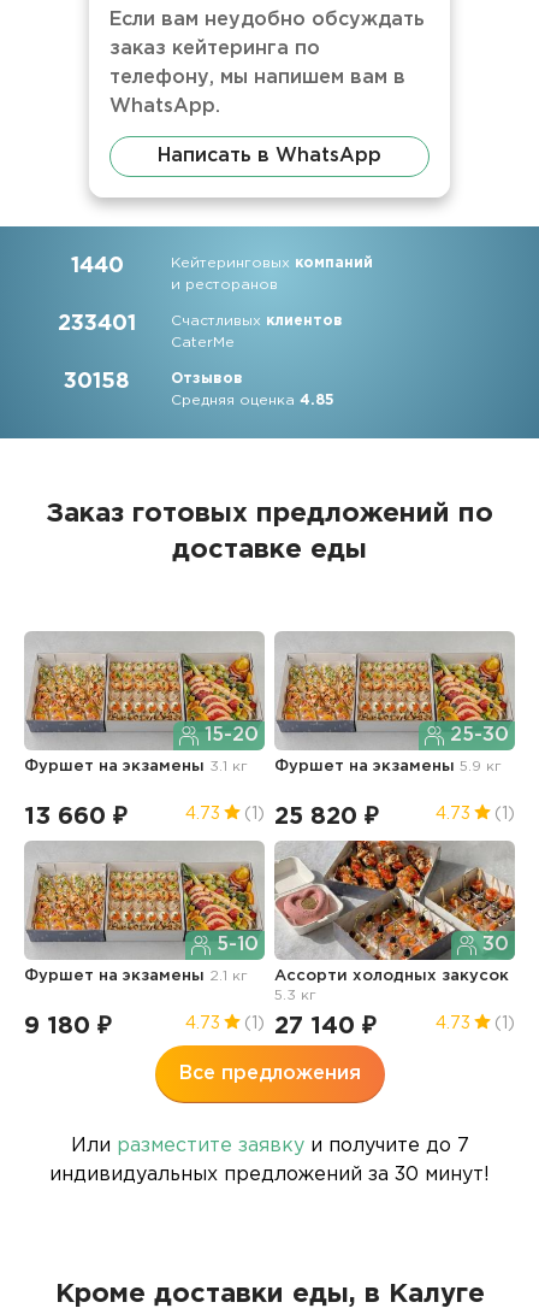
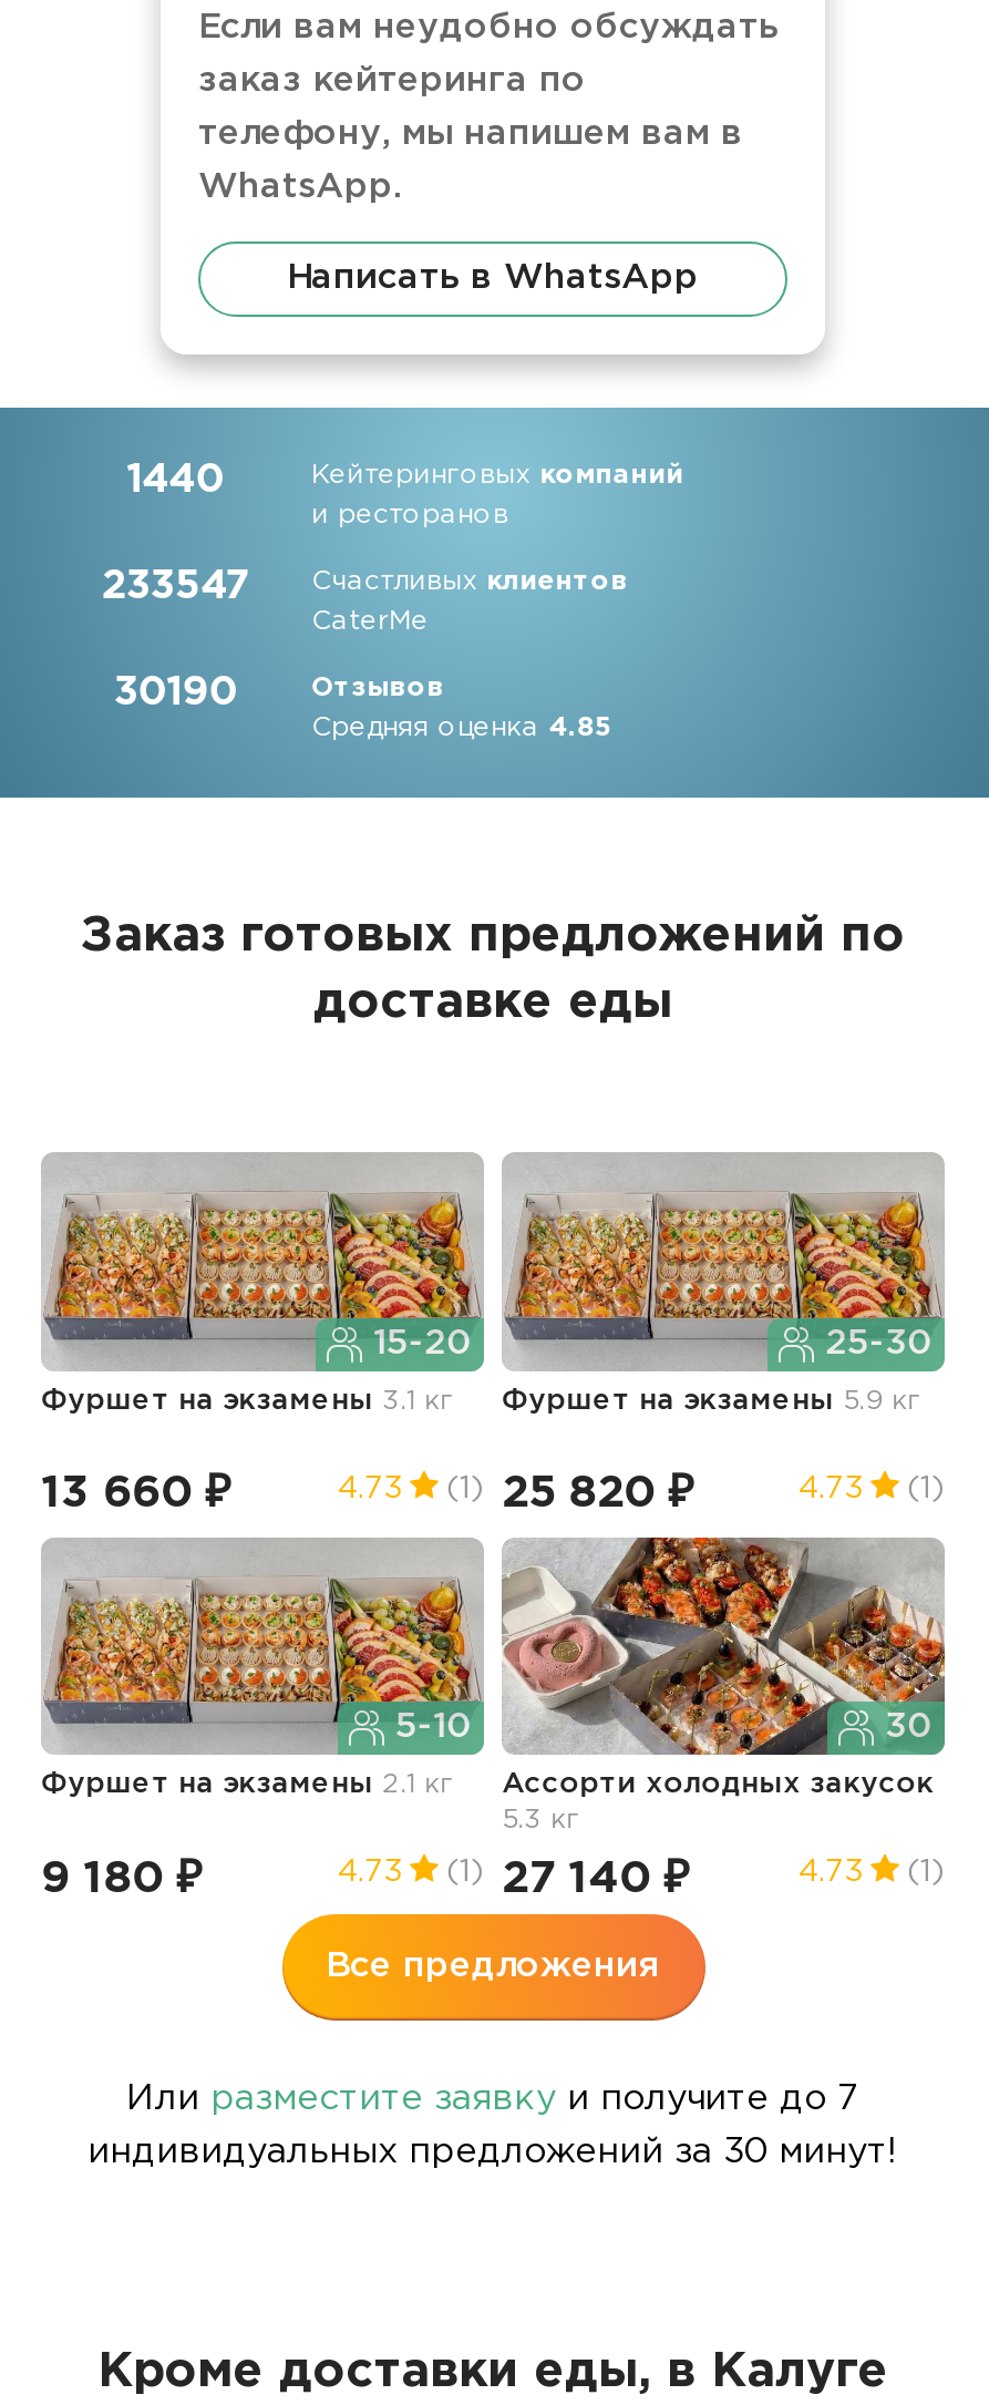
[58,314,136,334] 233401 -> [101,569,250,605] 233547
[64,372,130,391] 30158 -> [114,676,238,711] 30190

